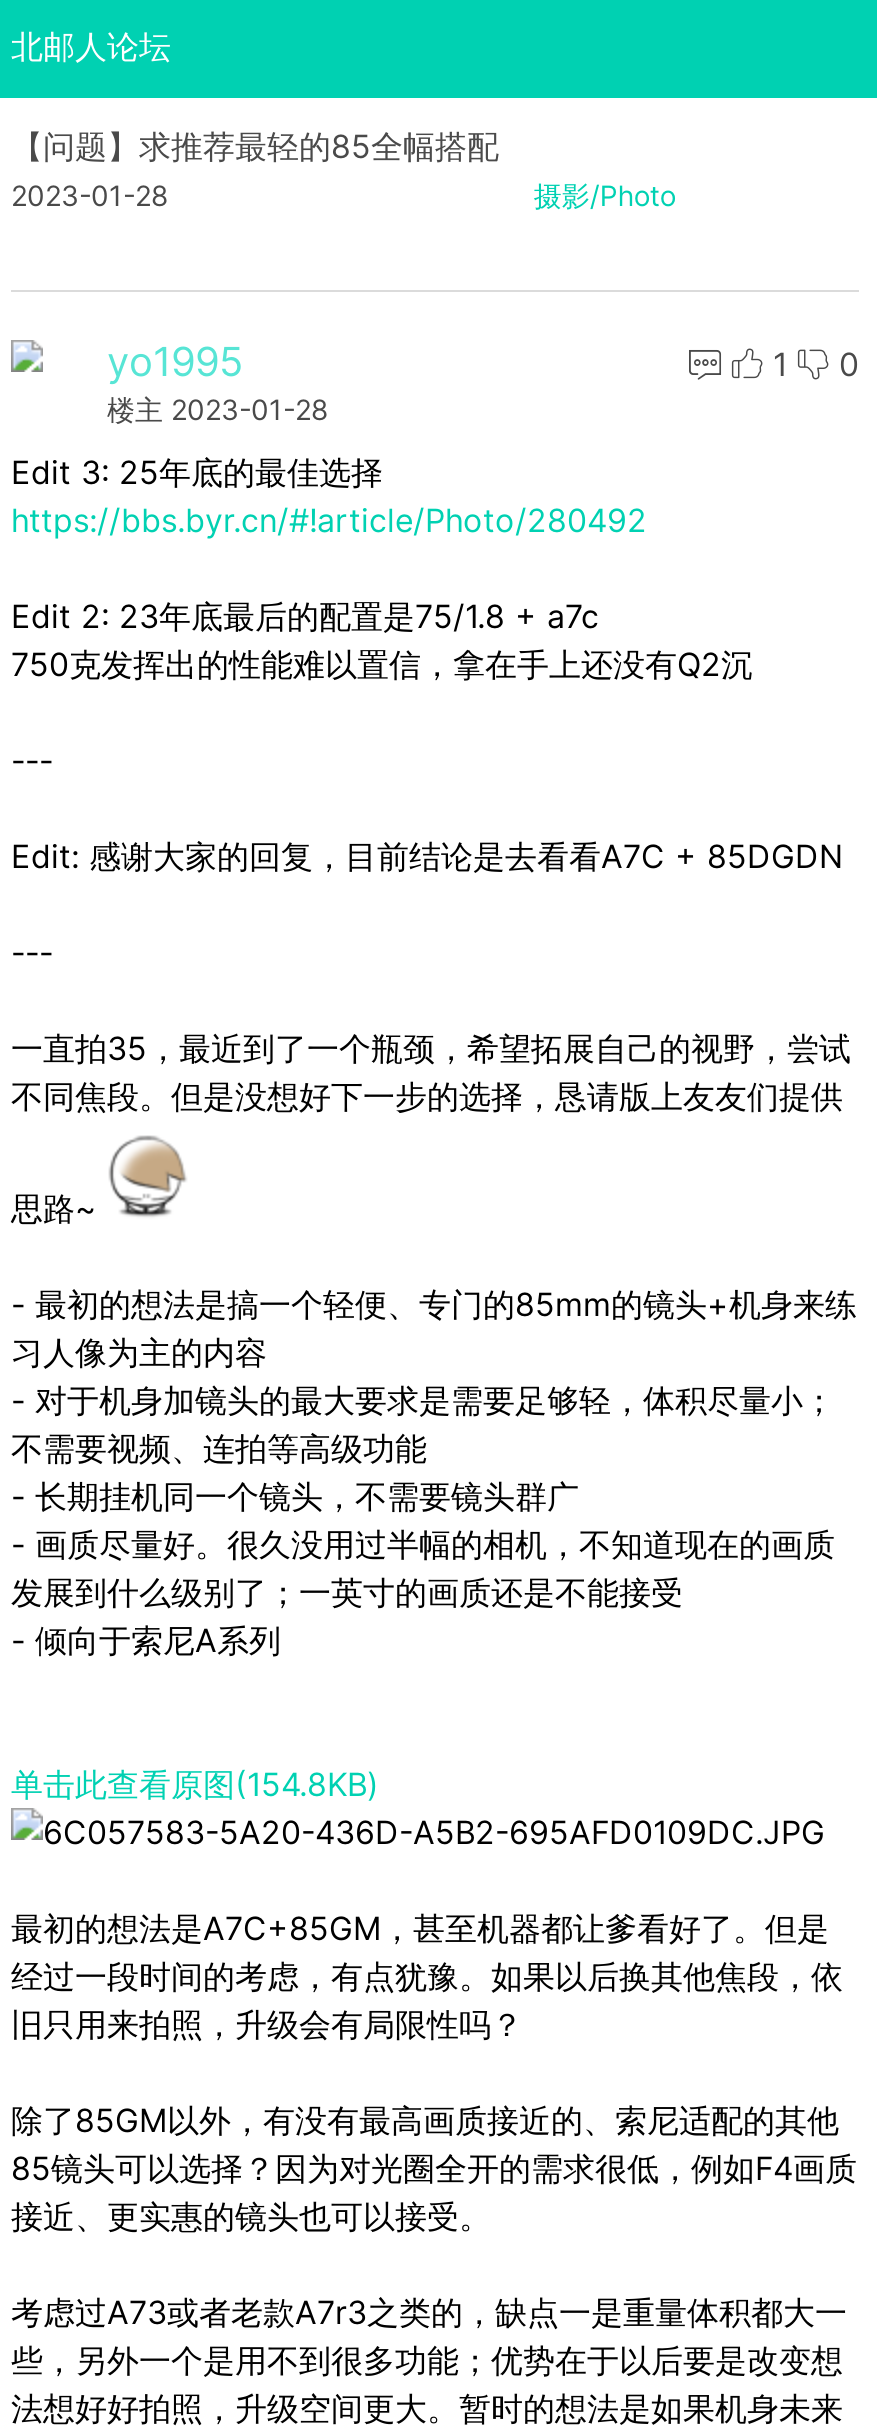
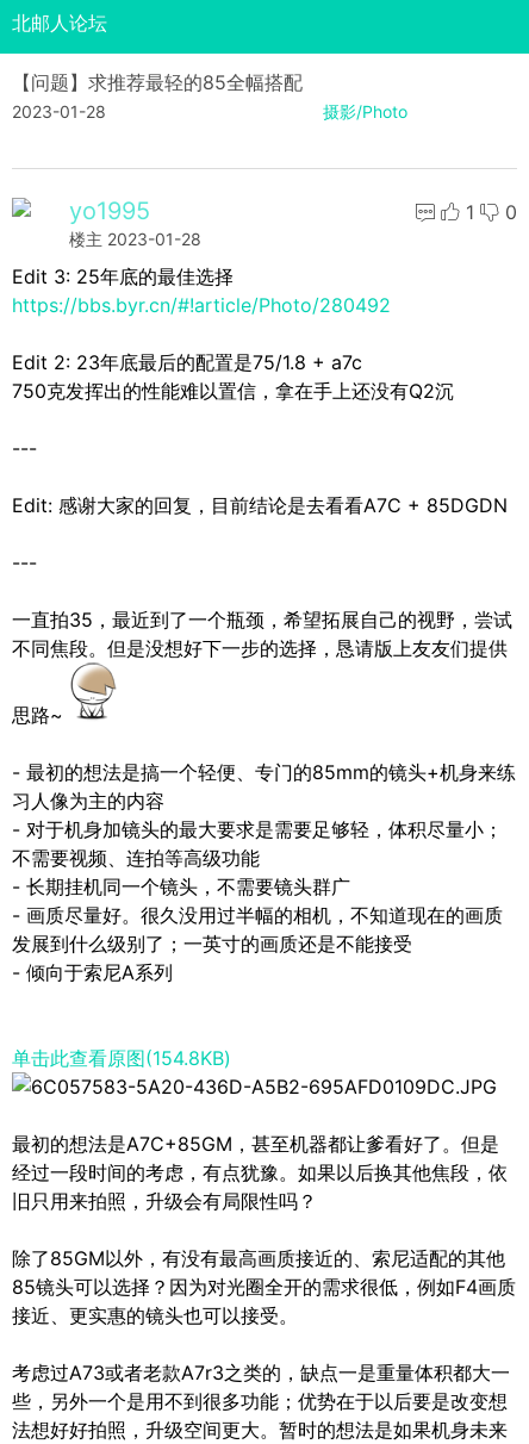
[109,1122,187,1206] [image] -> [70,664,116,715] [image]

